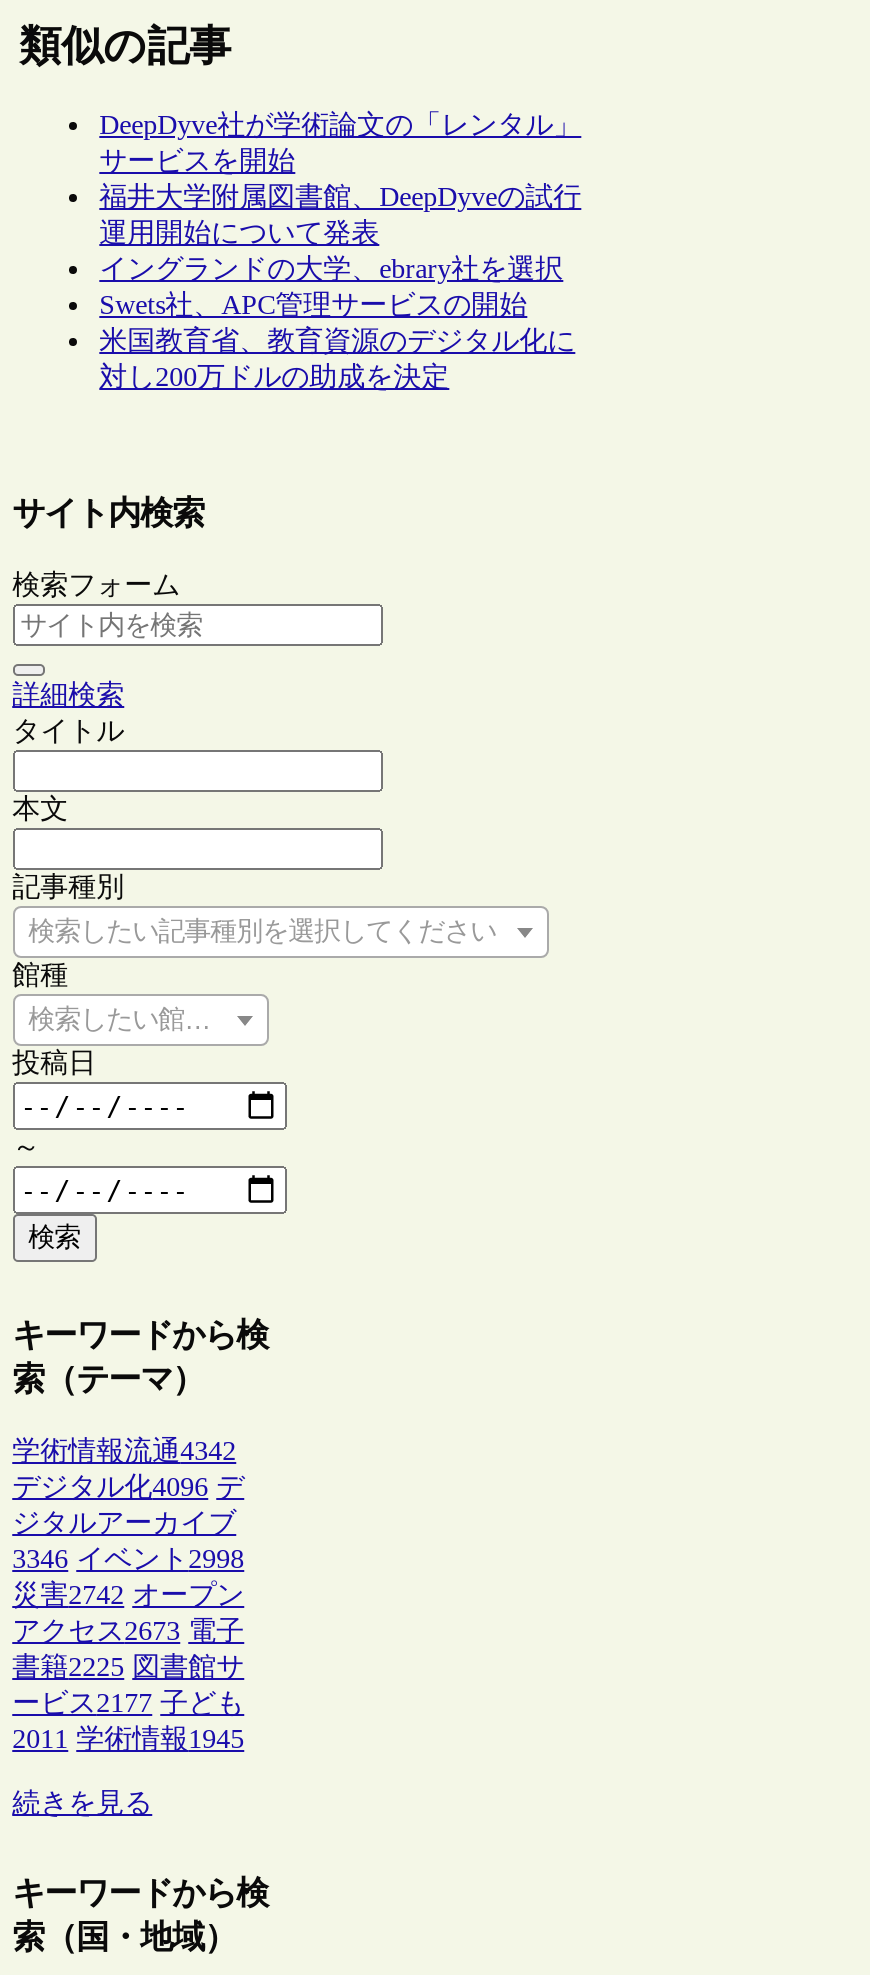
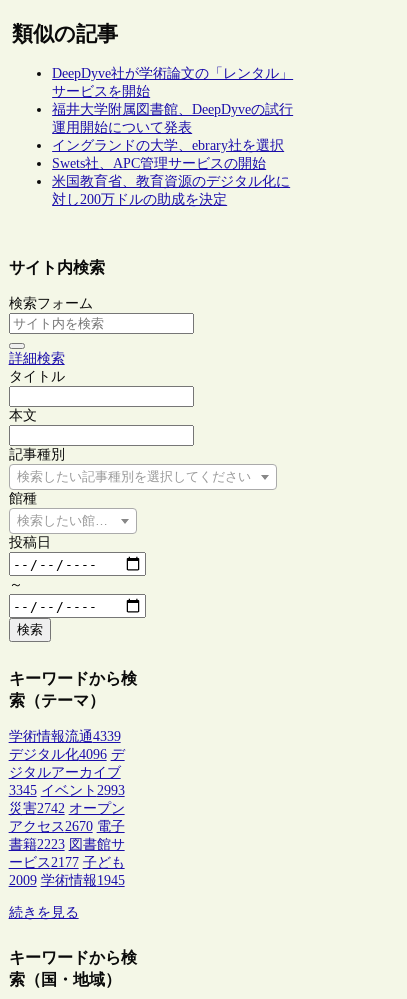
[12,1436,236,1466] 学術情報流通4342 -> [9,729,121,744] 学術情報流通4339
[12,1544,244,1574] 3346 イベント2998 -> [9,783,125,798] 3345 イベント2993
[12,1616,244,1646] アクセス2673 電子 -> [9,819,125,834] アクセス2670 電子
[12,1652,244,1682] 書籍2225 図書館サ -> [9,837,125,852] 書籍2223 図書館サ
[12,1724,244,1754] 2011 学術情報1945 -> [9,873,125,888] 2009 学術情報1945

